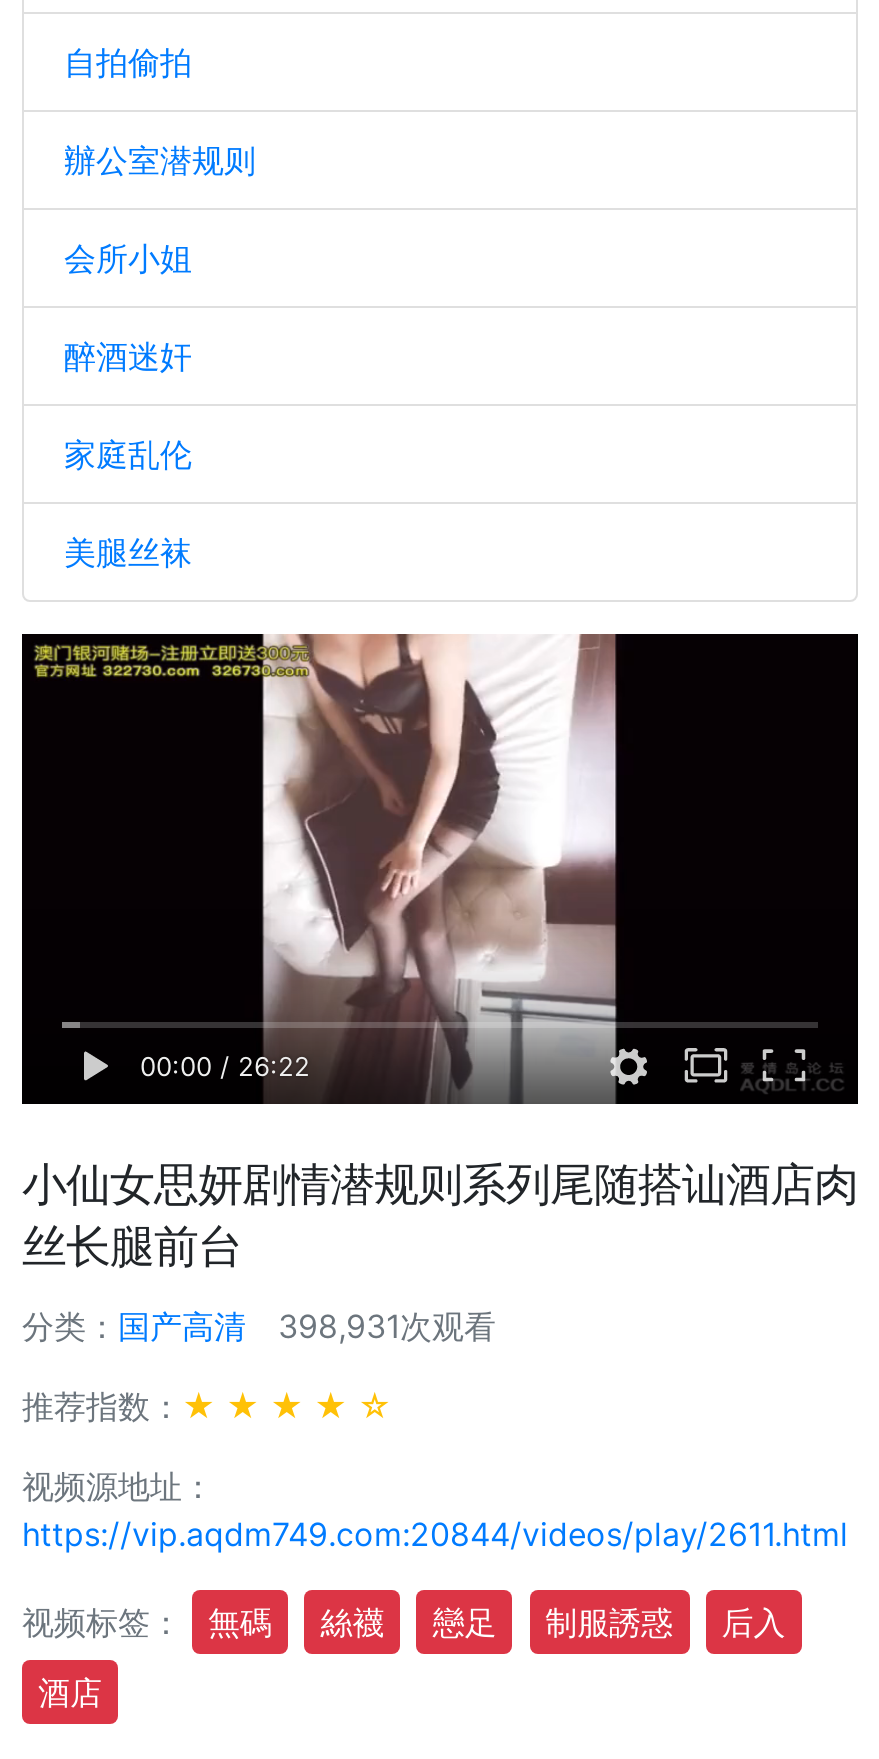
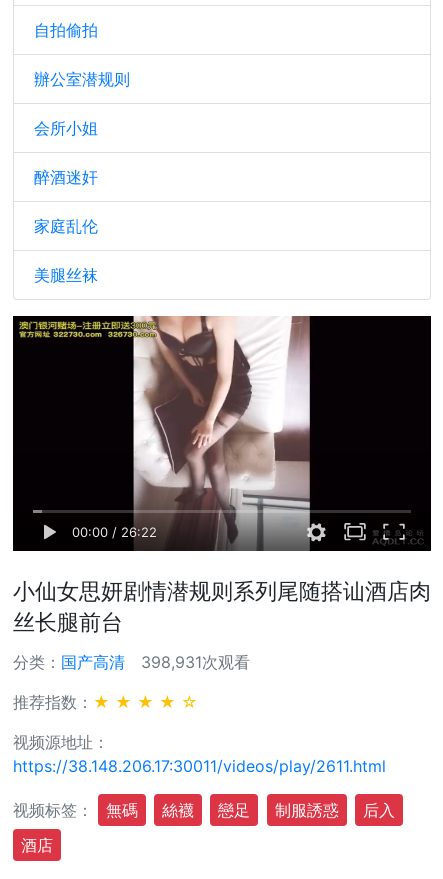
[22,1514,848,1554] https://vip.aqdm749.com:20844/videos/play/2611.html -> [13,756,386,776] https://38.148.206.17:30011/videos/play/2611.html

